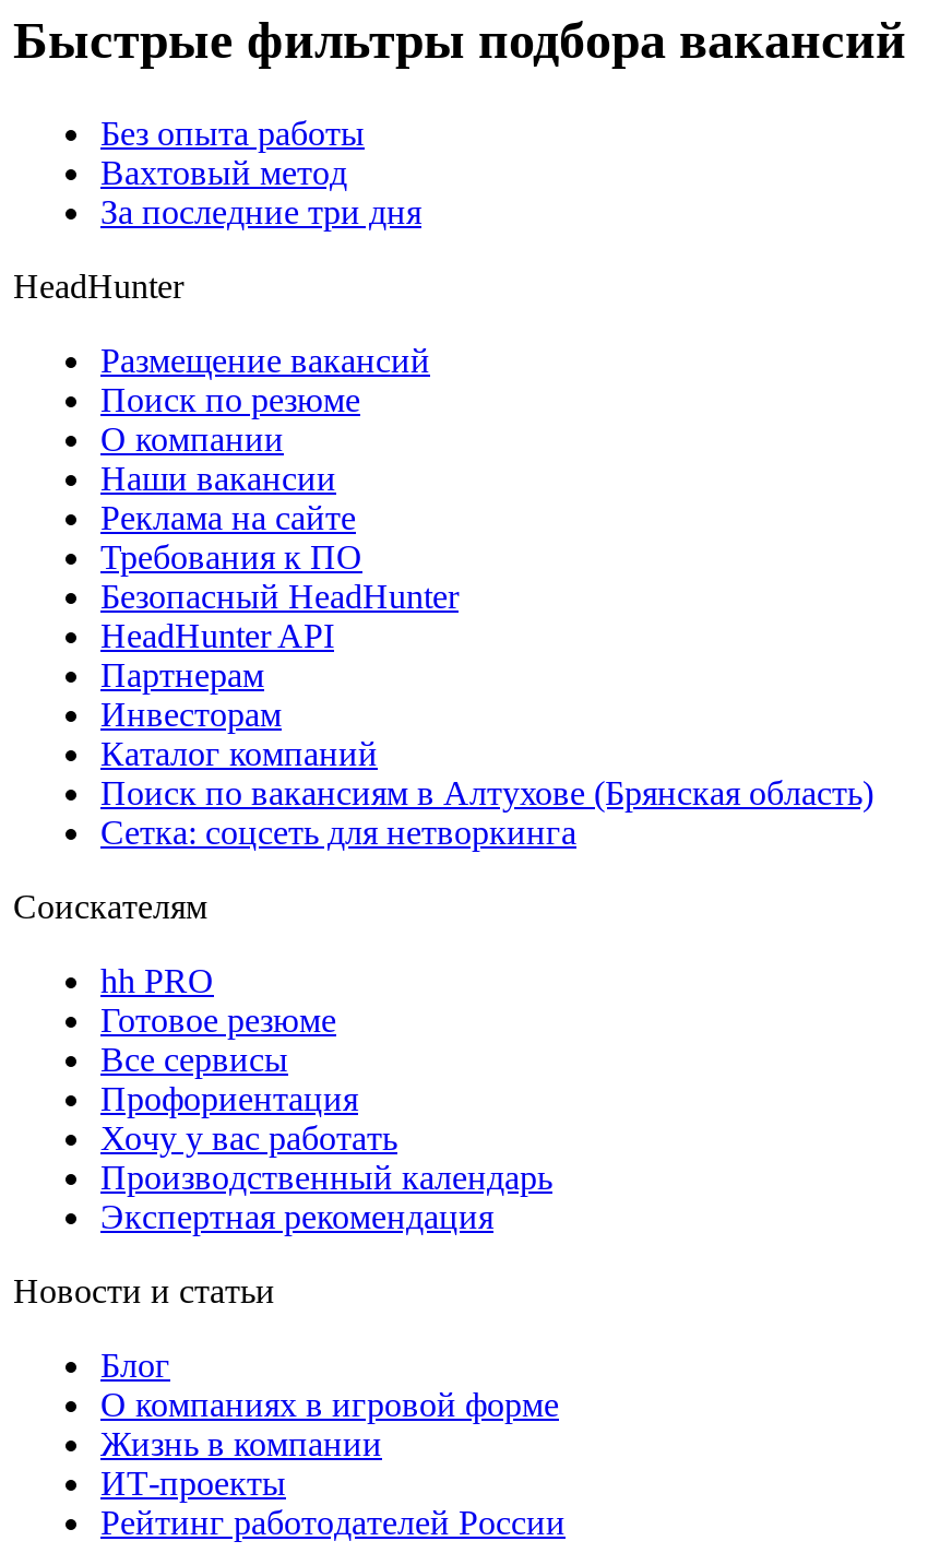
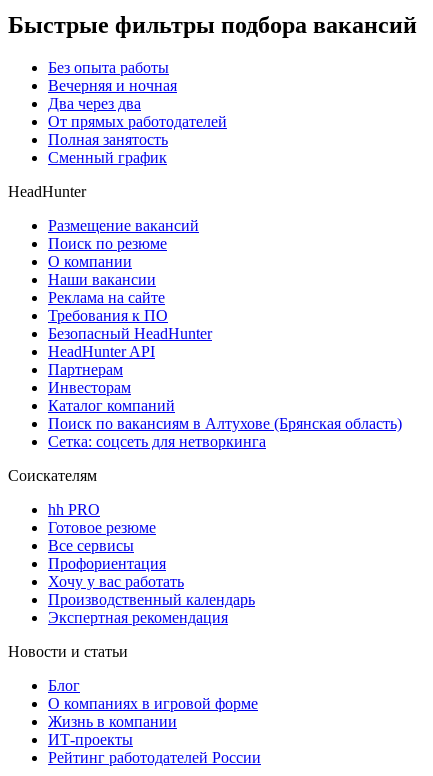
[100,154,421,231] Вахтовый метод | За последние три дня -> [48,77,227,166] Вечерняя и ночная | Два через два | От прямых работодателей | Полная занятость | Сменный график

